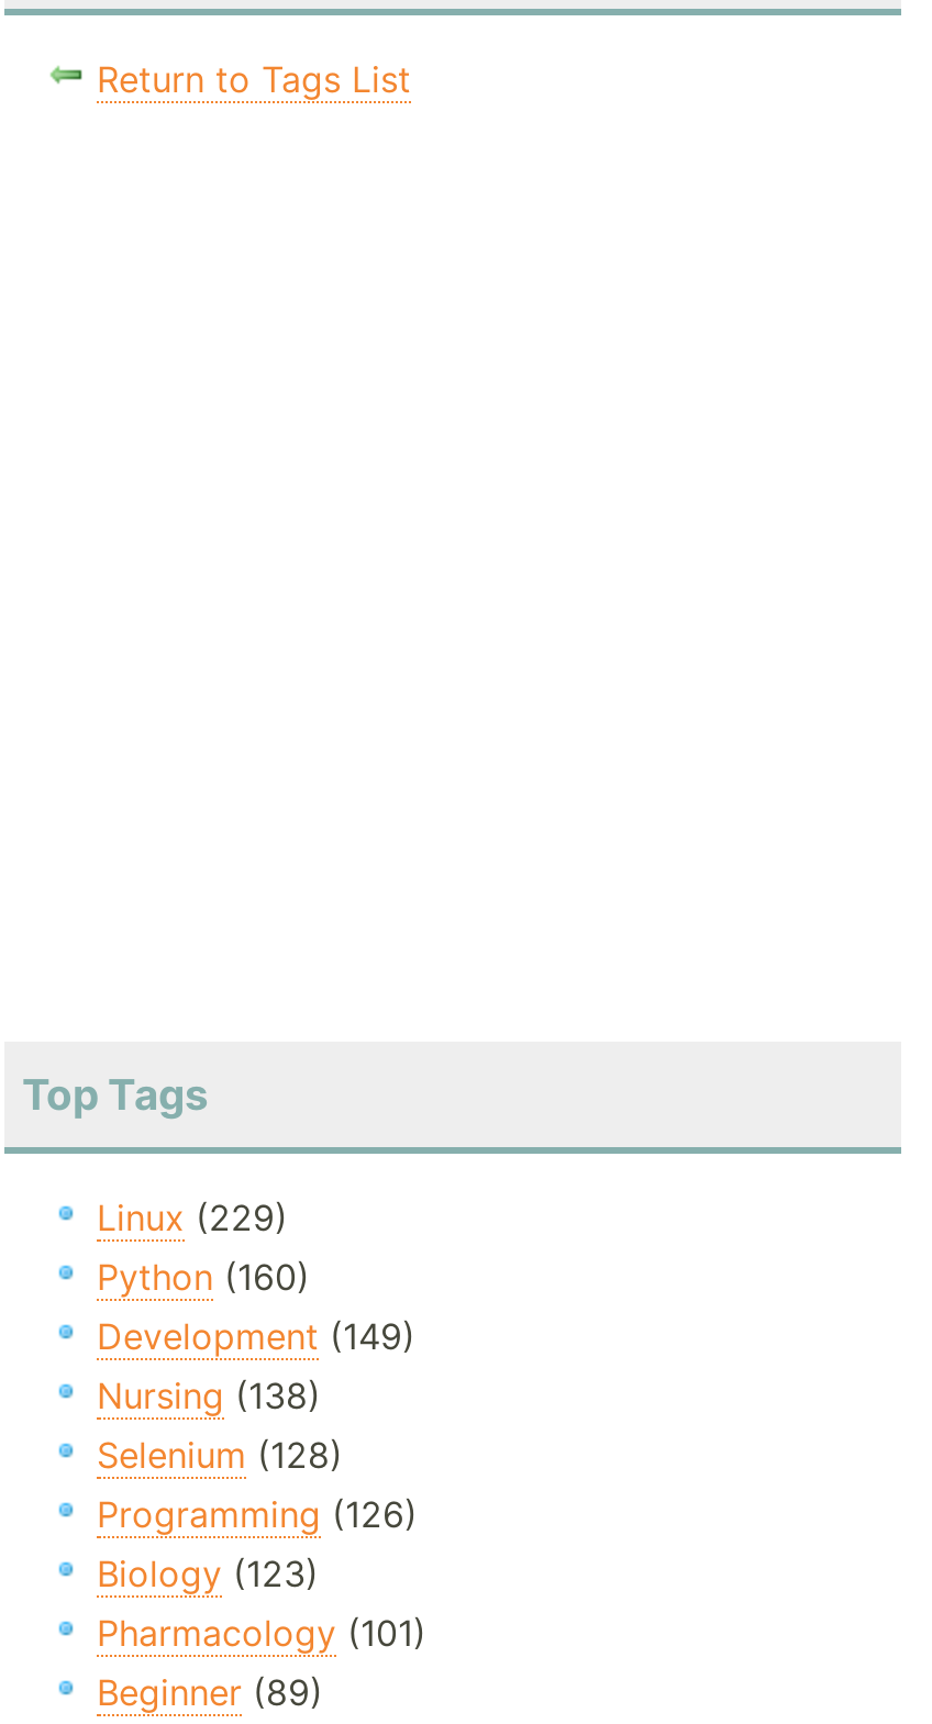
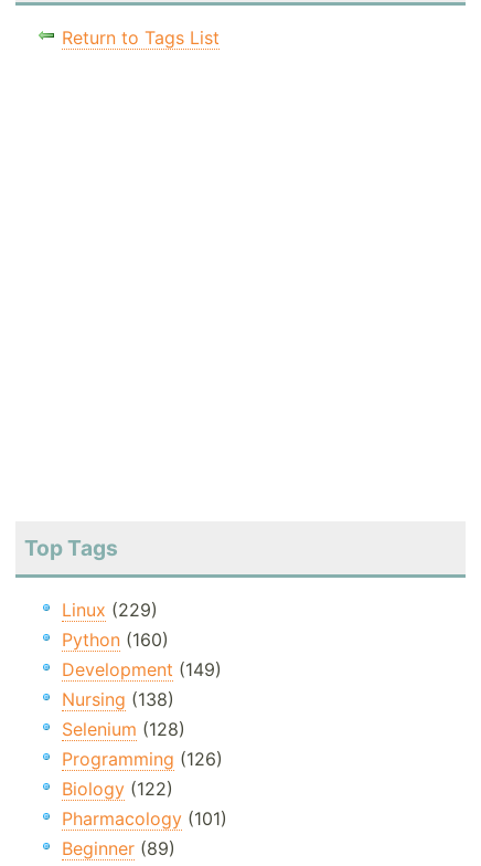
[97,1552,319,1596] Biology (123) -> [62,778,173,800] Biology (122)

